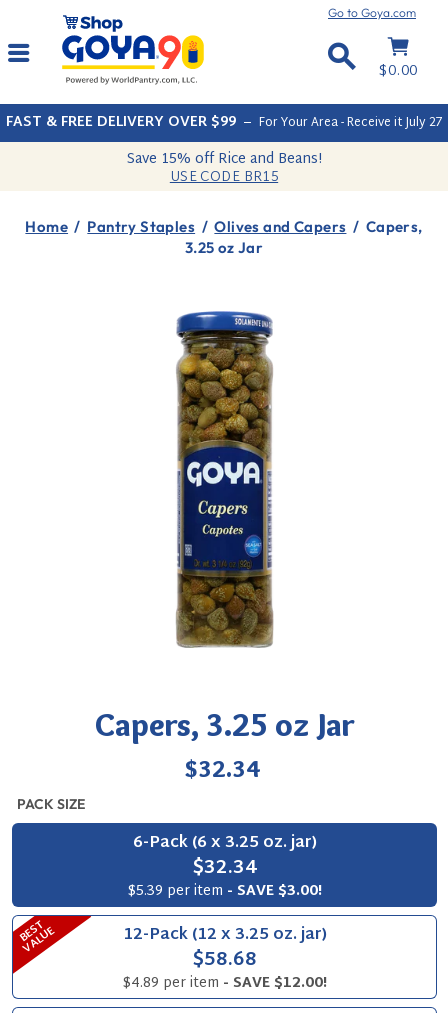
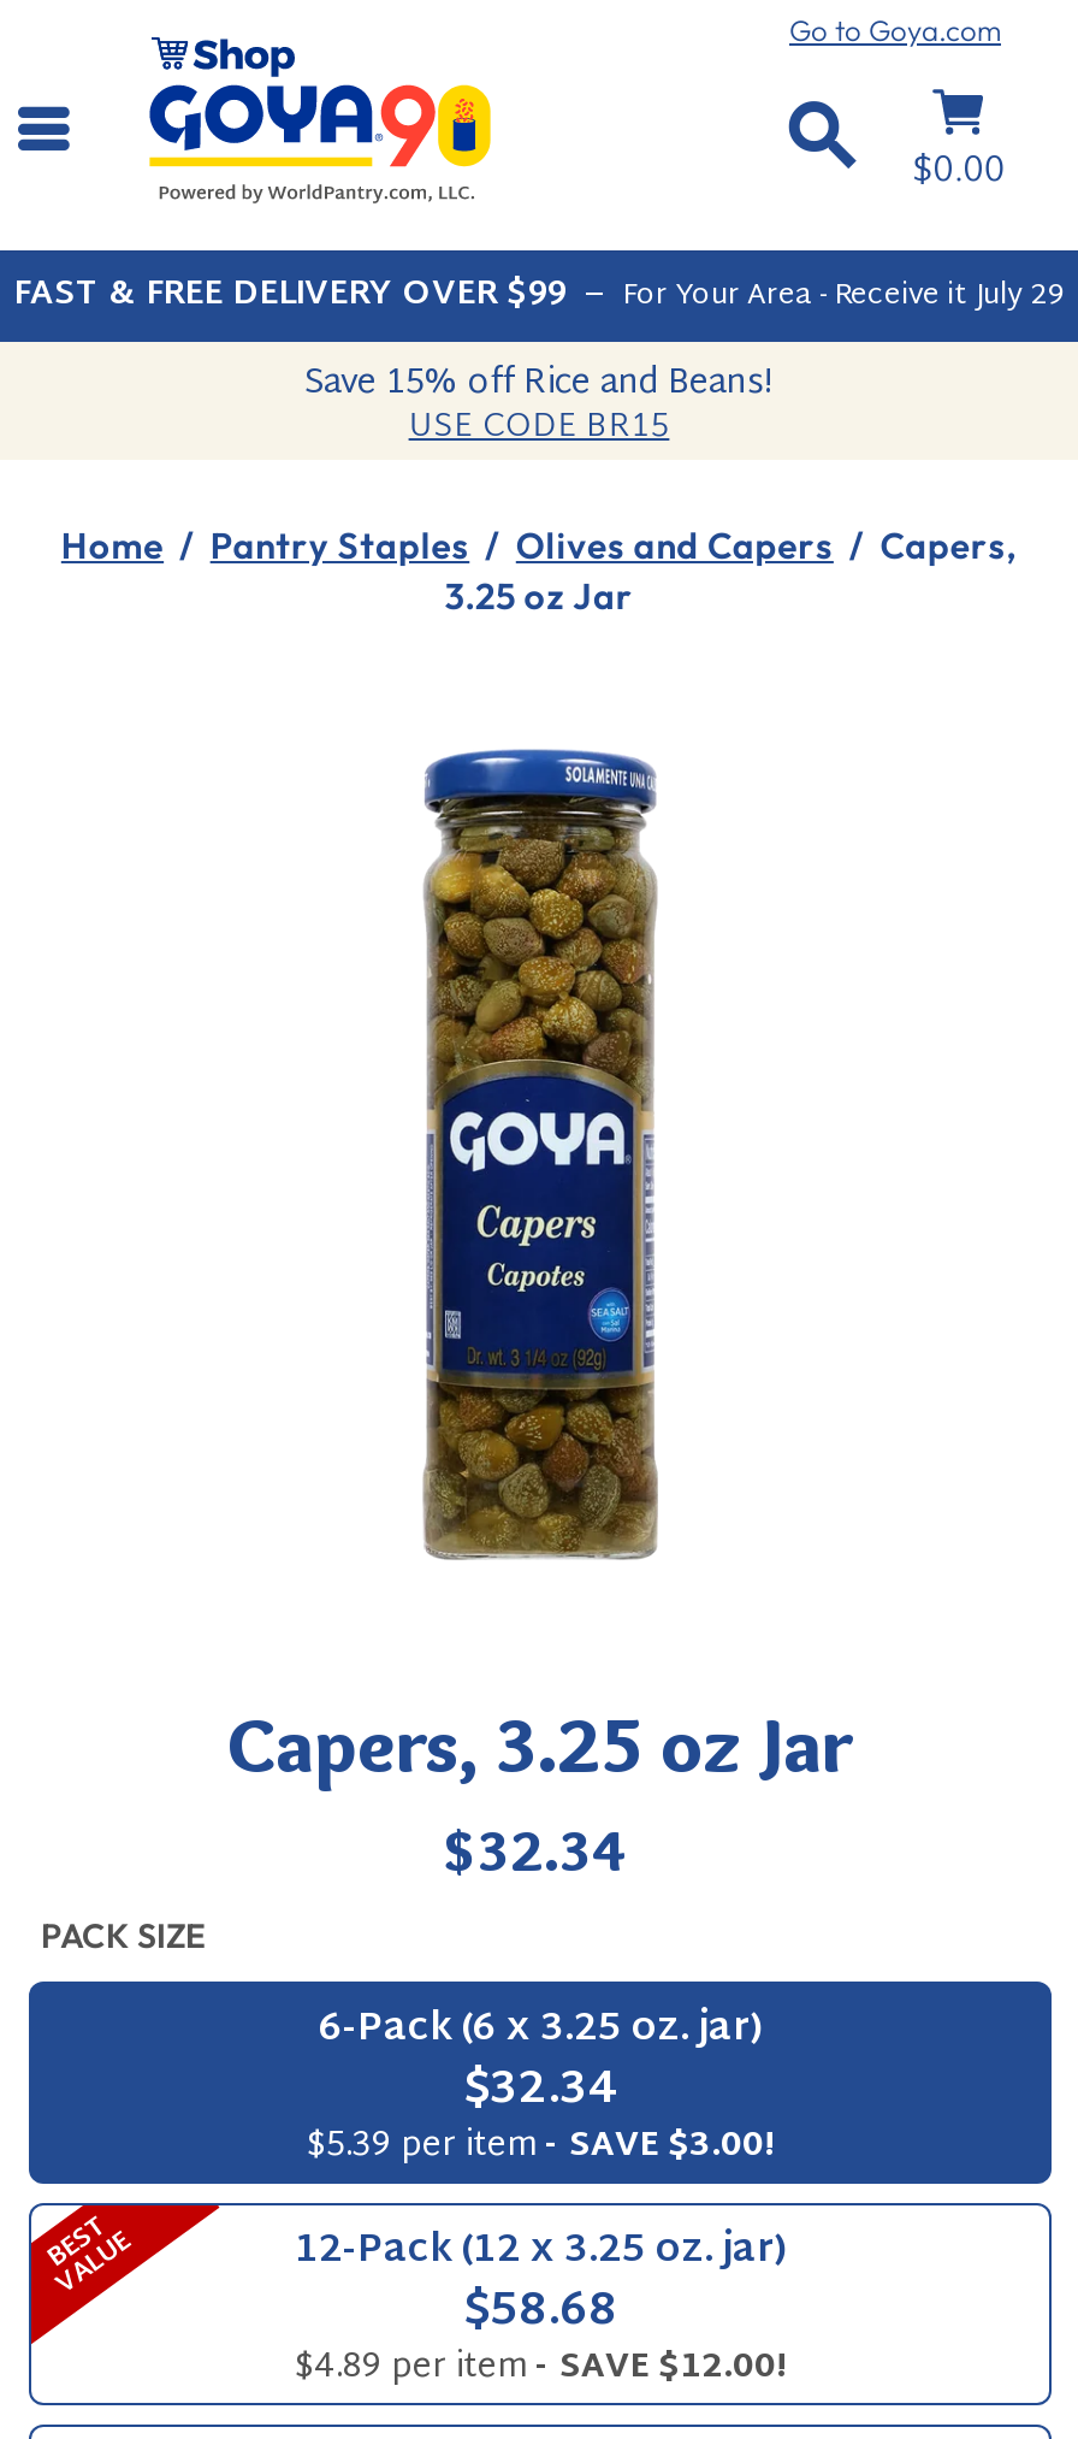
[5,110,442,135] FAST & FREE DELIVERY OVER $99 – For Your Area - Receive itJuly 27 -> [13,265,1065,325] FAST & FREE DELIVERY OVER $99 – For Your Area - Receive itJuly 29

